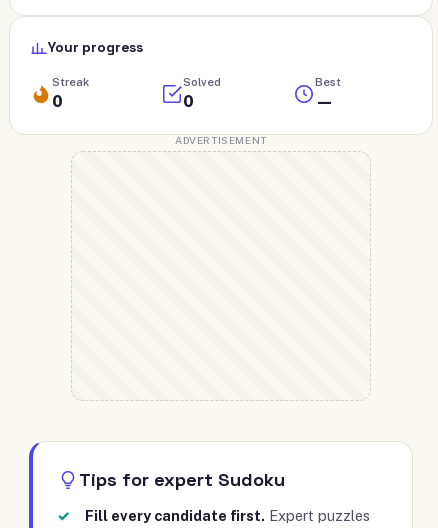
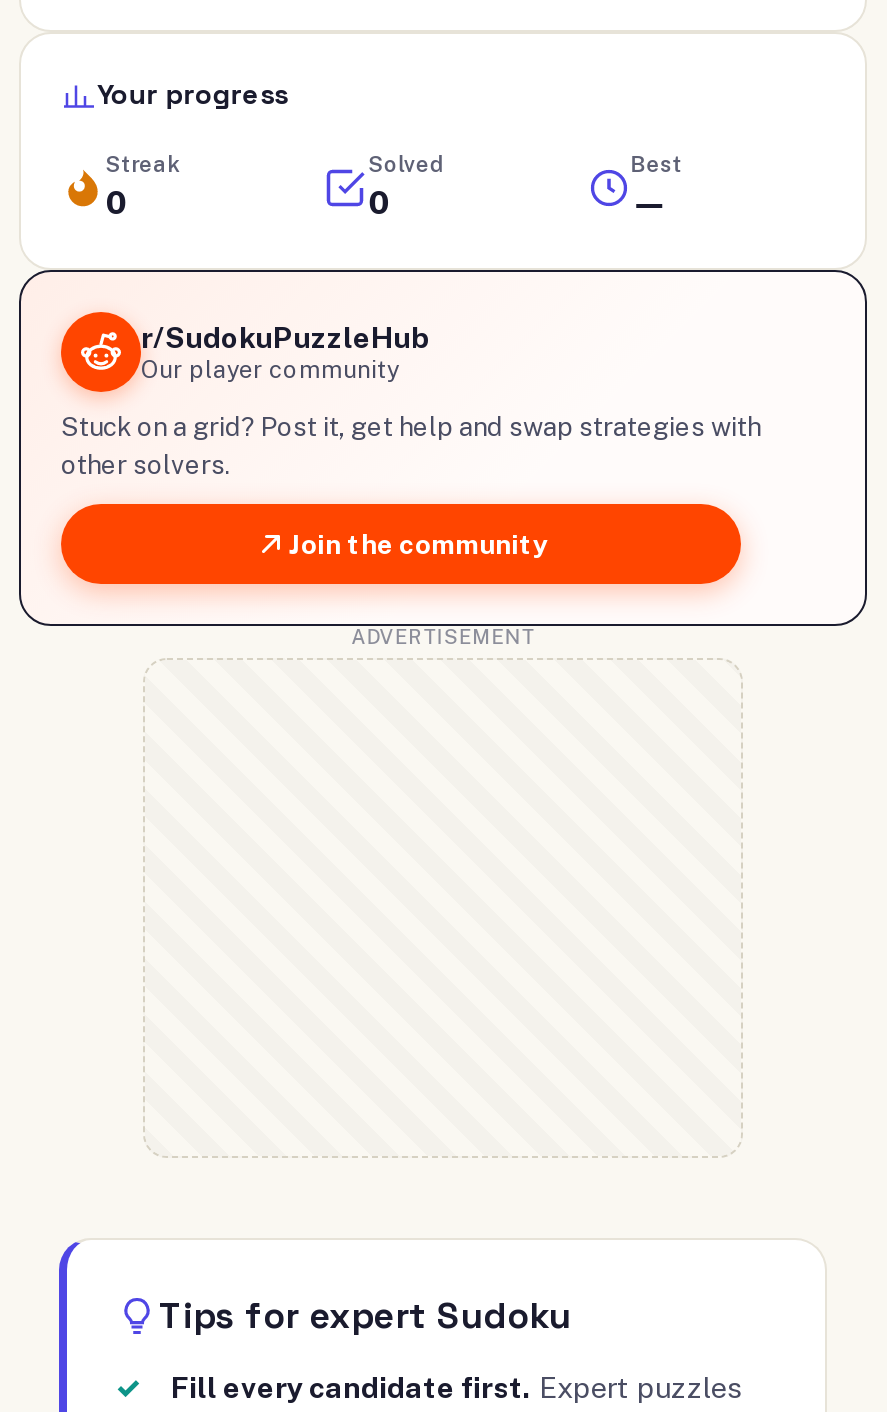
none -> [17,268,869,628] [image] | r/SudokuPuzzleHub | Our player community | Stuck on a grid? Post it, get help and swap strategies with | other solvers. | Join the community

